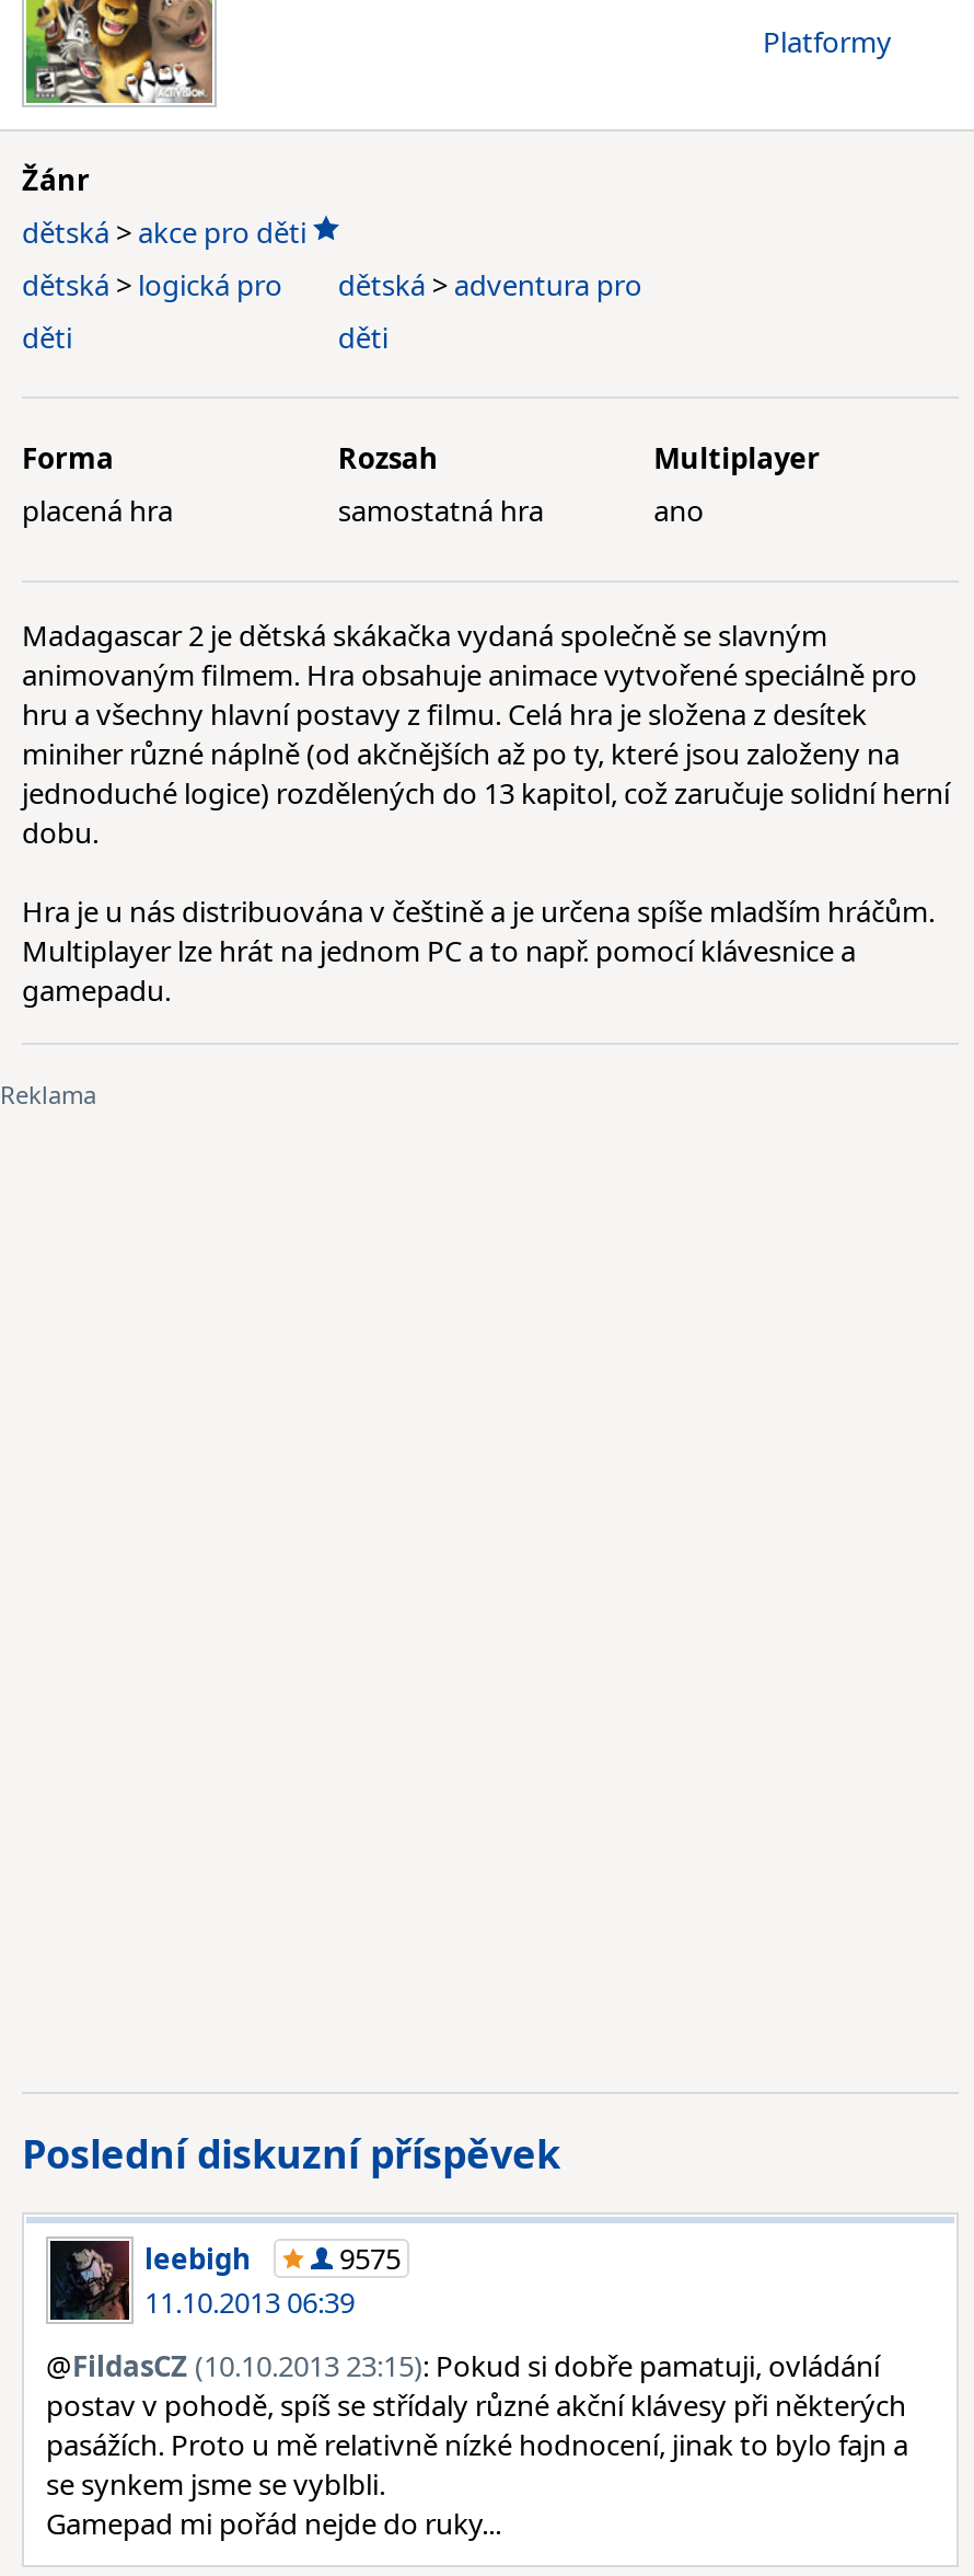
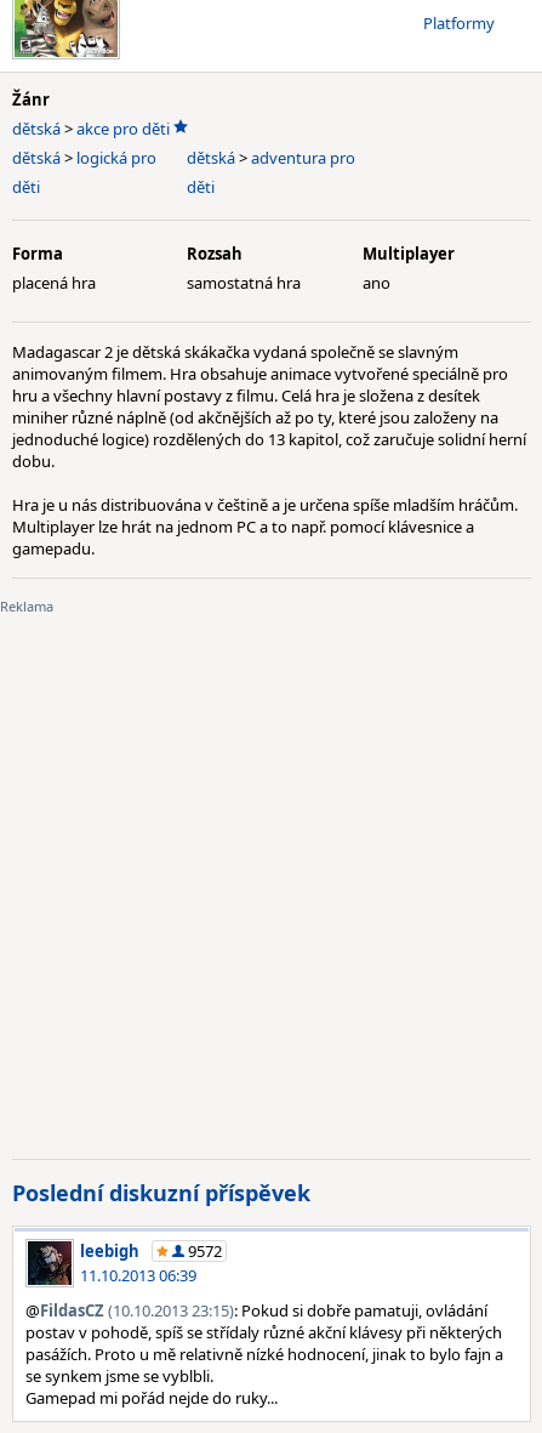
[339,2239,401,2278] 9575 -> [188,1240,222,1262] 9572

